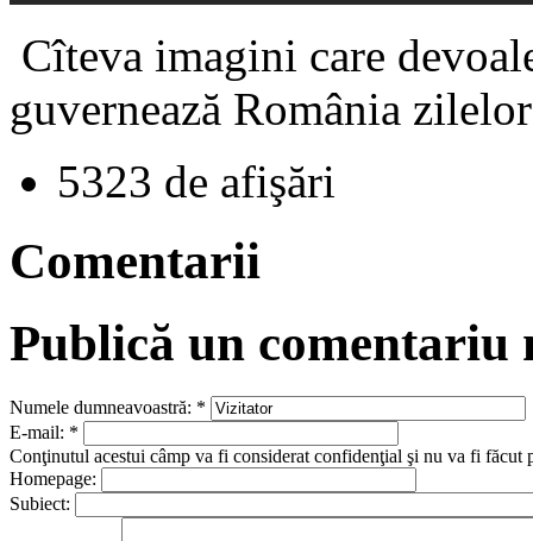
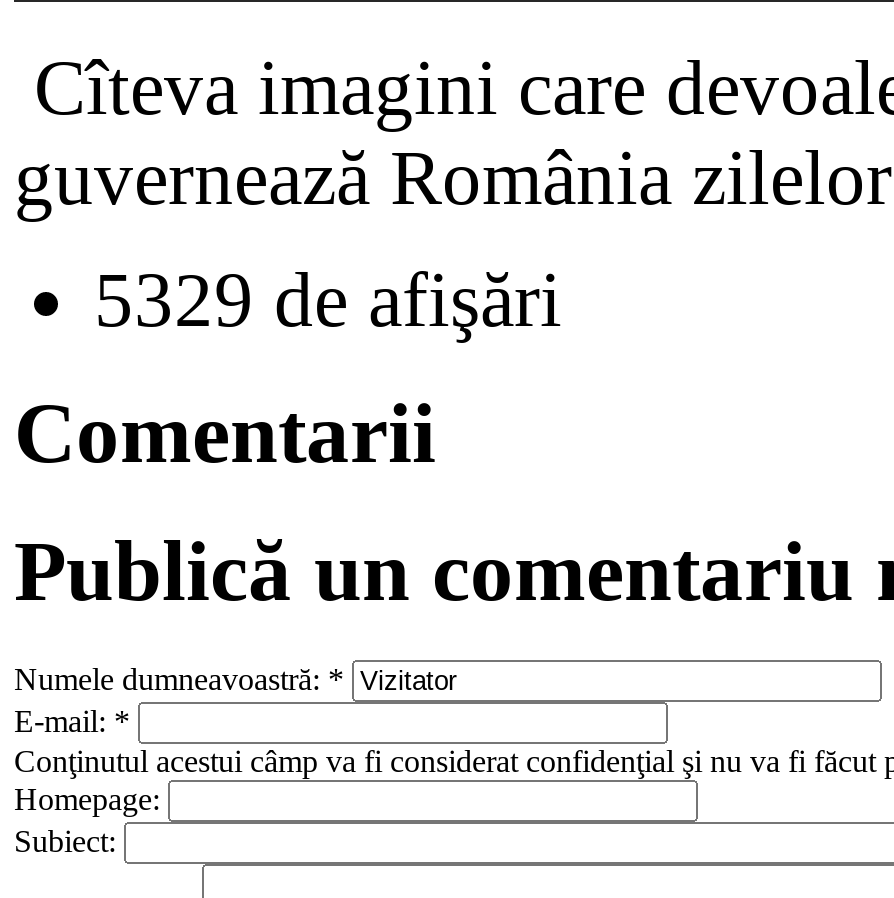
[57,156,336,207] 5323 de afişări -> [94,256,562,342] 5329 de afişări

